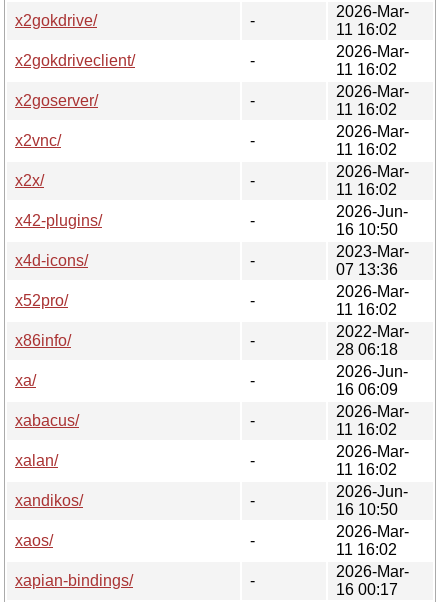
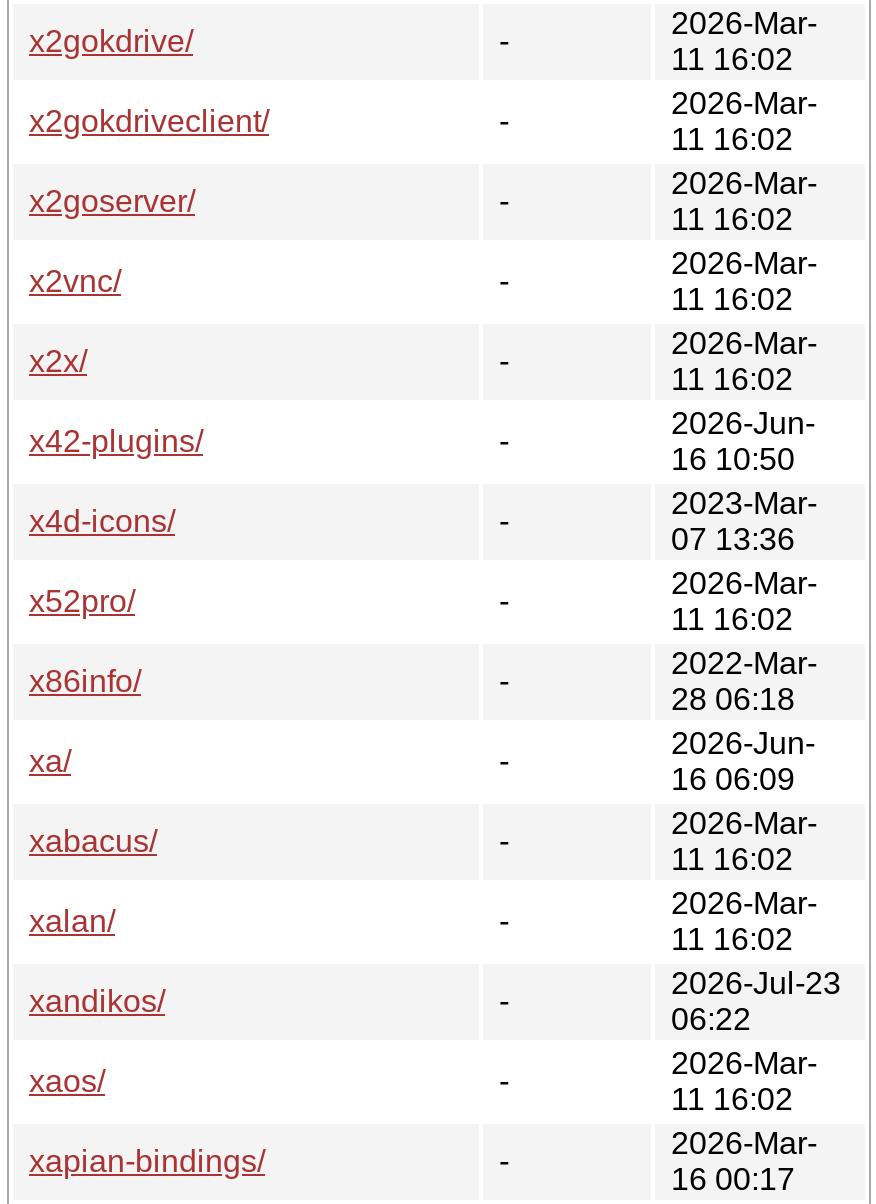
[336,483,408,518] 2026-Jun- | 16 10:50 -> [671,966,841,1036] 2026-Jul-23 | 06:22

